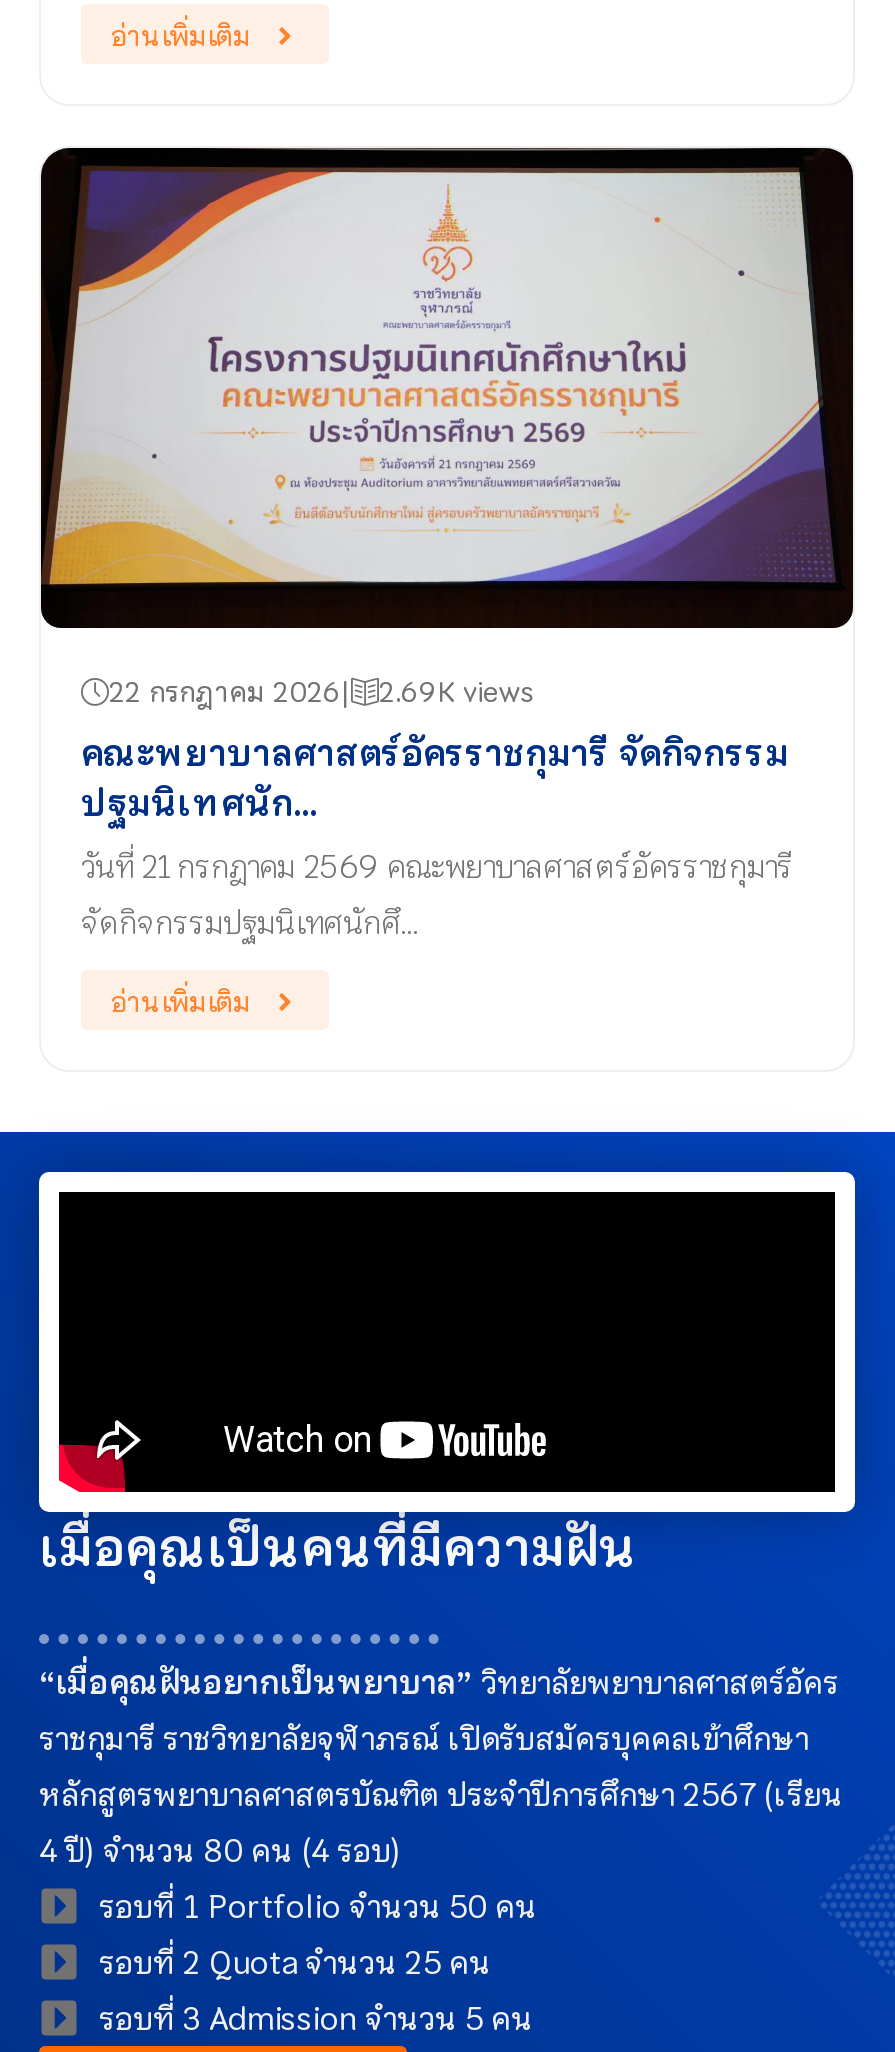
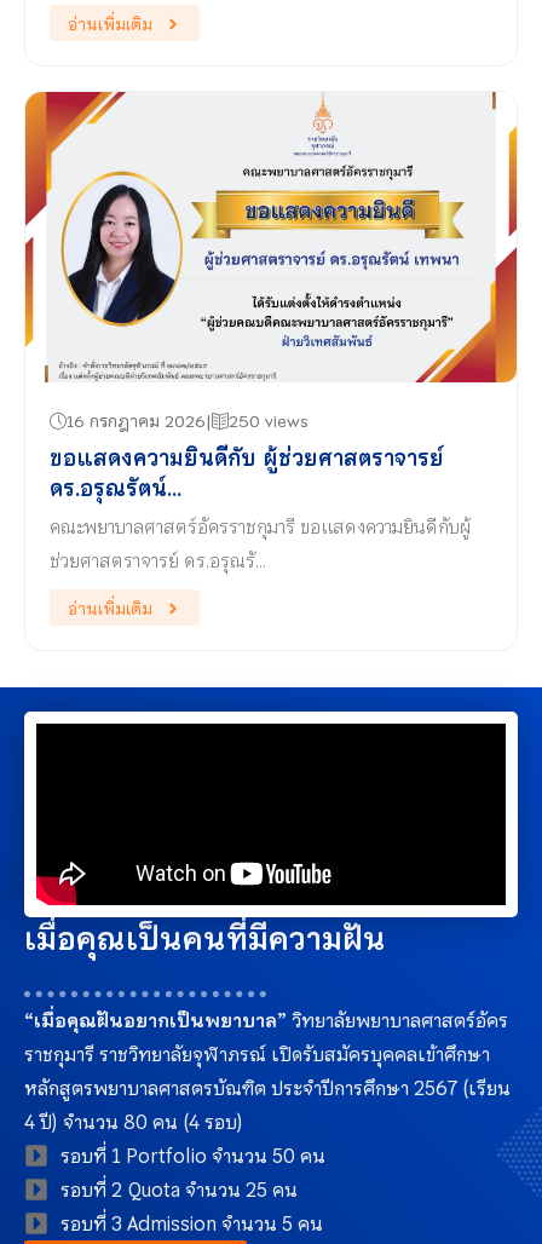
[39,146,855,947] [image] | 22 กรกฎาคม 2026 | 2.69K views | คณะพยาบาลศาสตร์อัครราชกุมารี จัดกิจกรรม | ปฐมนิเทศนัก... | วันที่ 21 กรกฎาคม 2569 คณะพยาบาลศาสตร์อัครราชกุมารี | จัดกิจกรรมปฐมนิเทศนักศึ… -> [24,91,518,576] [image] | 16 กรกฎาคม 2026 | 250 views | ขอแสดงความยินดีกับ ผู้ช่วยศาสตราจารย์ | ดร.อรุณรัตน์... | คณะพยาบาลศาสตร์อัครราชกุมารี ขอแสดงความยินดีกับผู้ | ช่วยศาสตราจารย์ ดร.อรุณรั…

